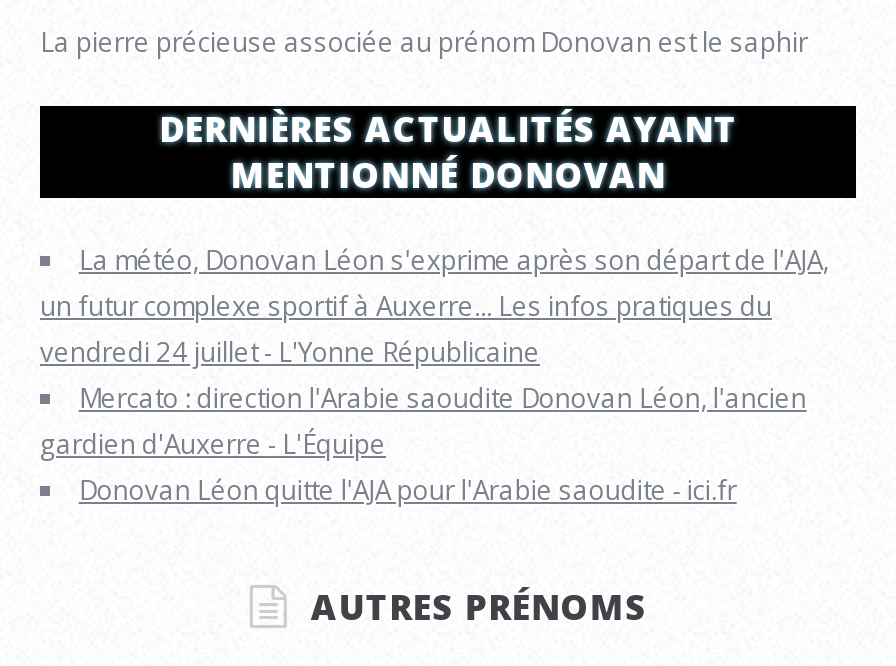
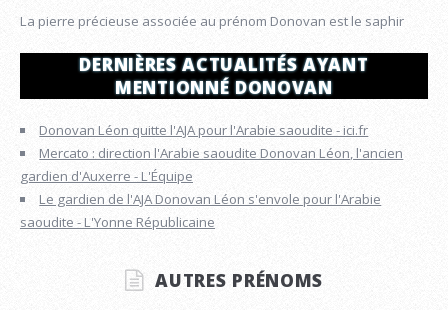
[40,243,829,371] La météo, Donovan Léon s'exprime après son départ de l'AJA, | un futur complexe sportif à Auxerre... Les infos pratiques du | vendredi 24 juillet - L'Yonne Républicaine -> none
moved [40,381,807,463] -> [20,144,403,185]: Mercato : direction l'Arabie saoudite Donovan Léon, l'ancien | gardien d'Auxerre - L'Équipe
none -> [20,190,381,231] Le gardien de l'AJA Donovan Léon s'envole pour l'Arabie | saoudite - L'Yonne Républicaine
moved [79,473,737,509] -> [39,121,368,139]: Donovan Léon quitte l'AJA pour l'Arabie saoudite - ici.fr

